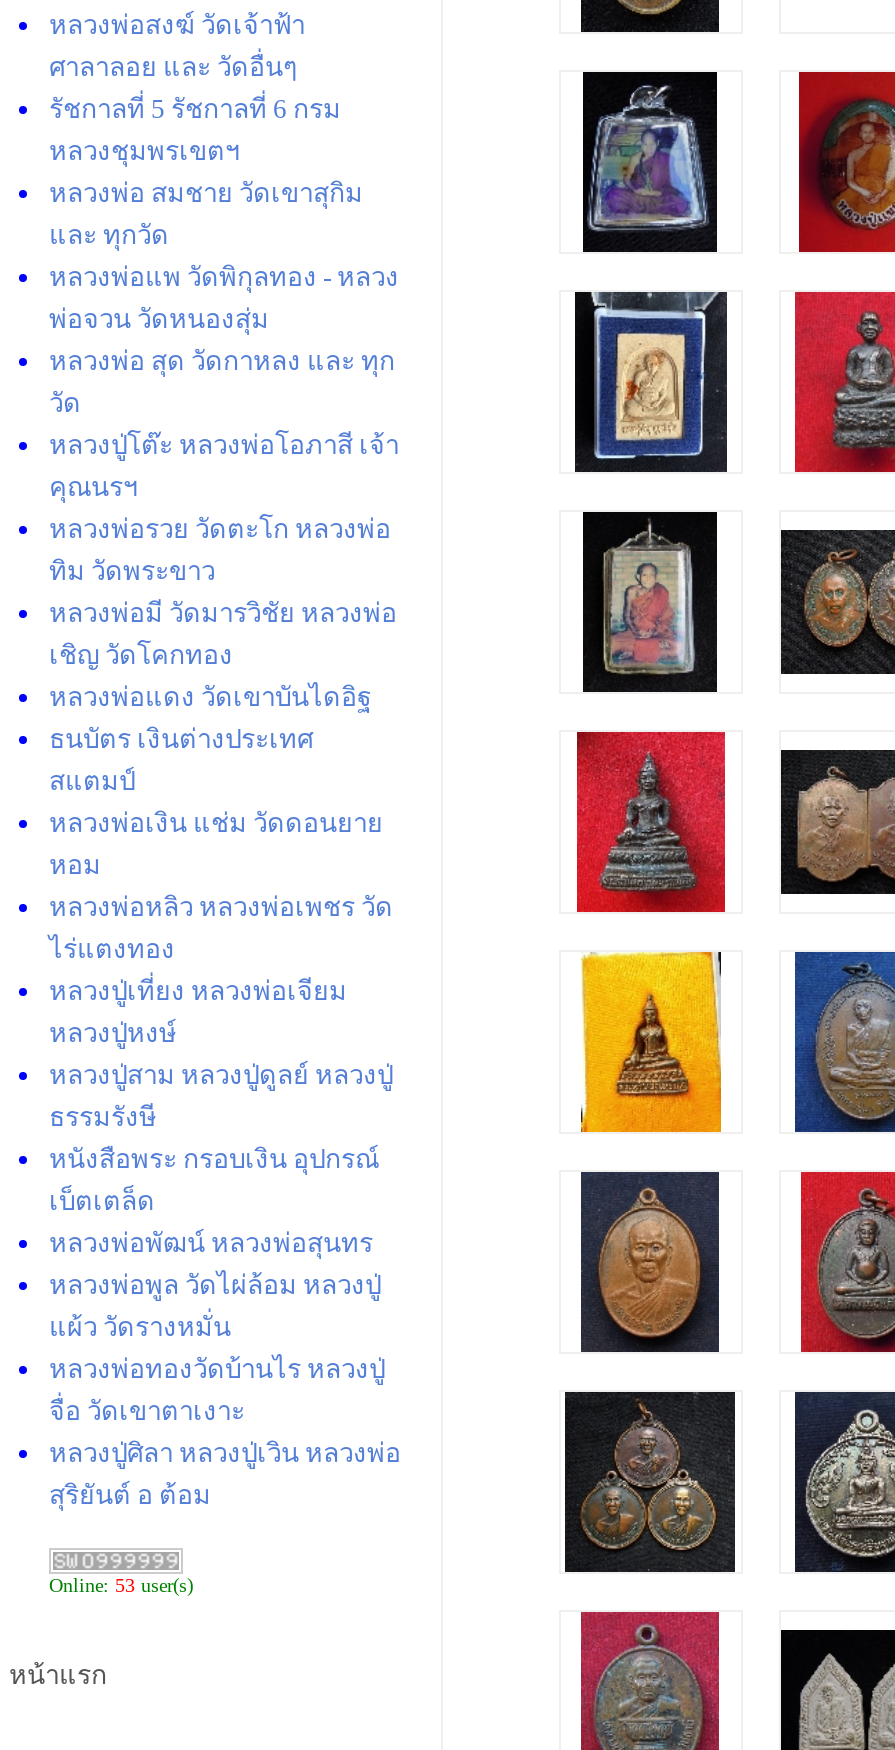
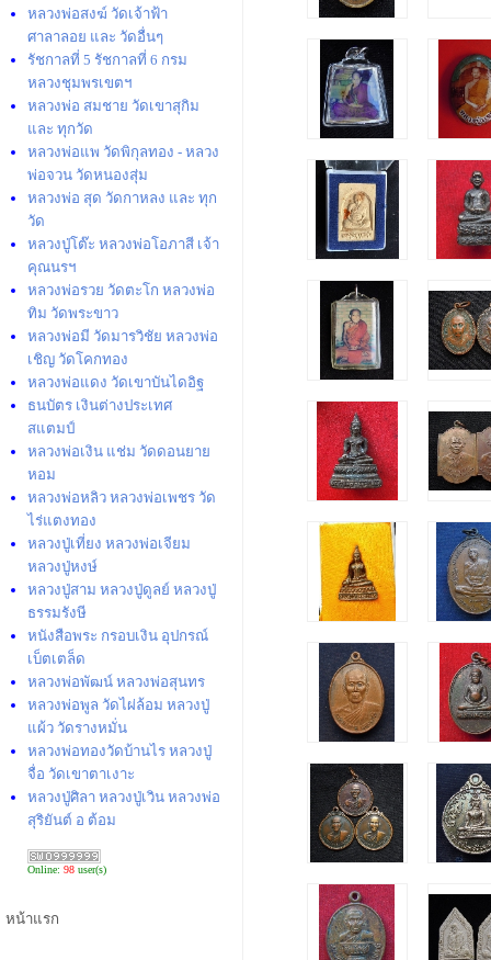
[49,1574,193,1596] Online: 53 user(s) -> [27,863,106,876] Online: 98 user(s)

